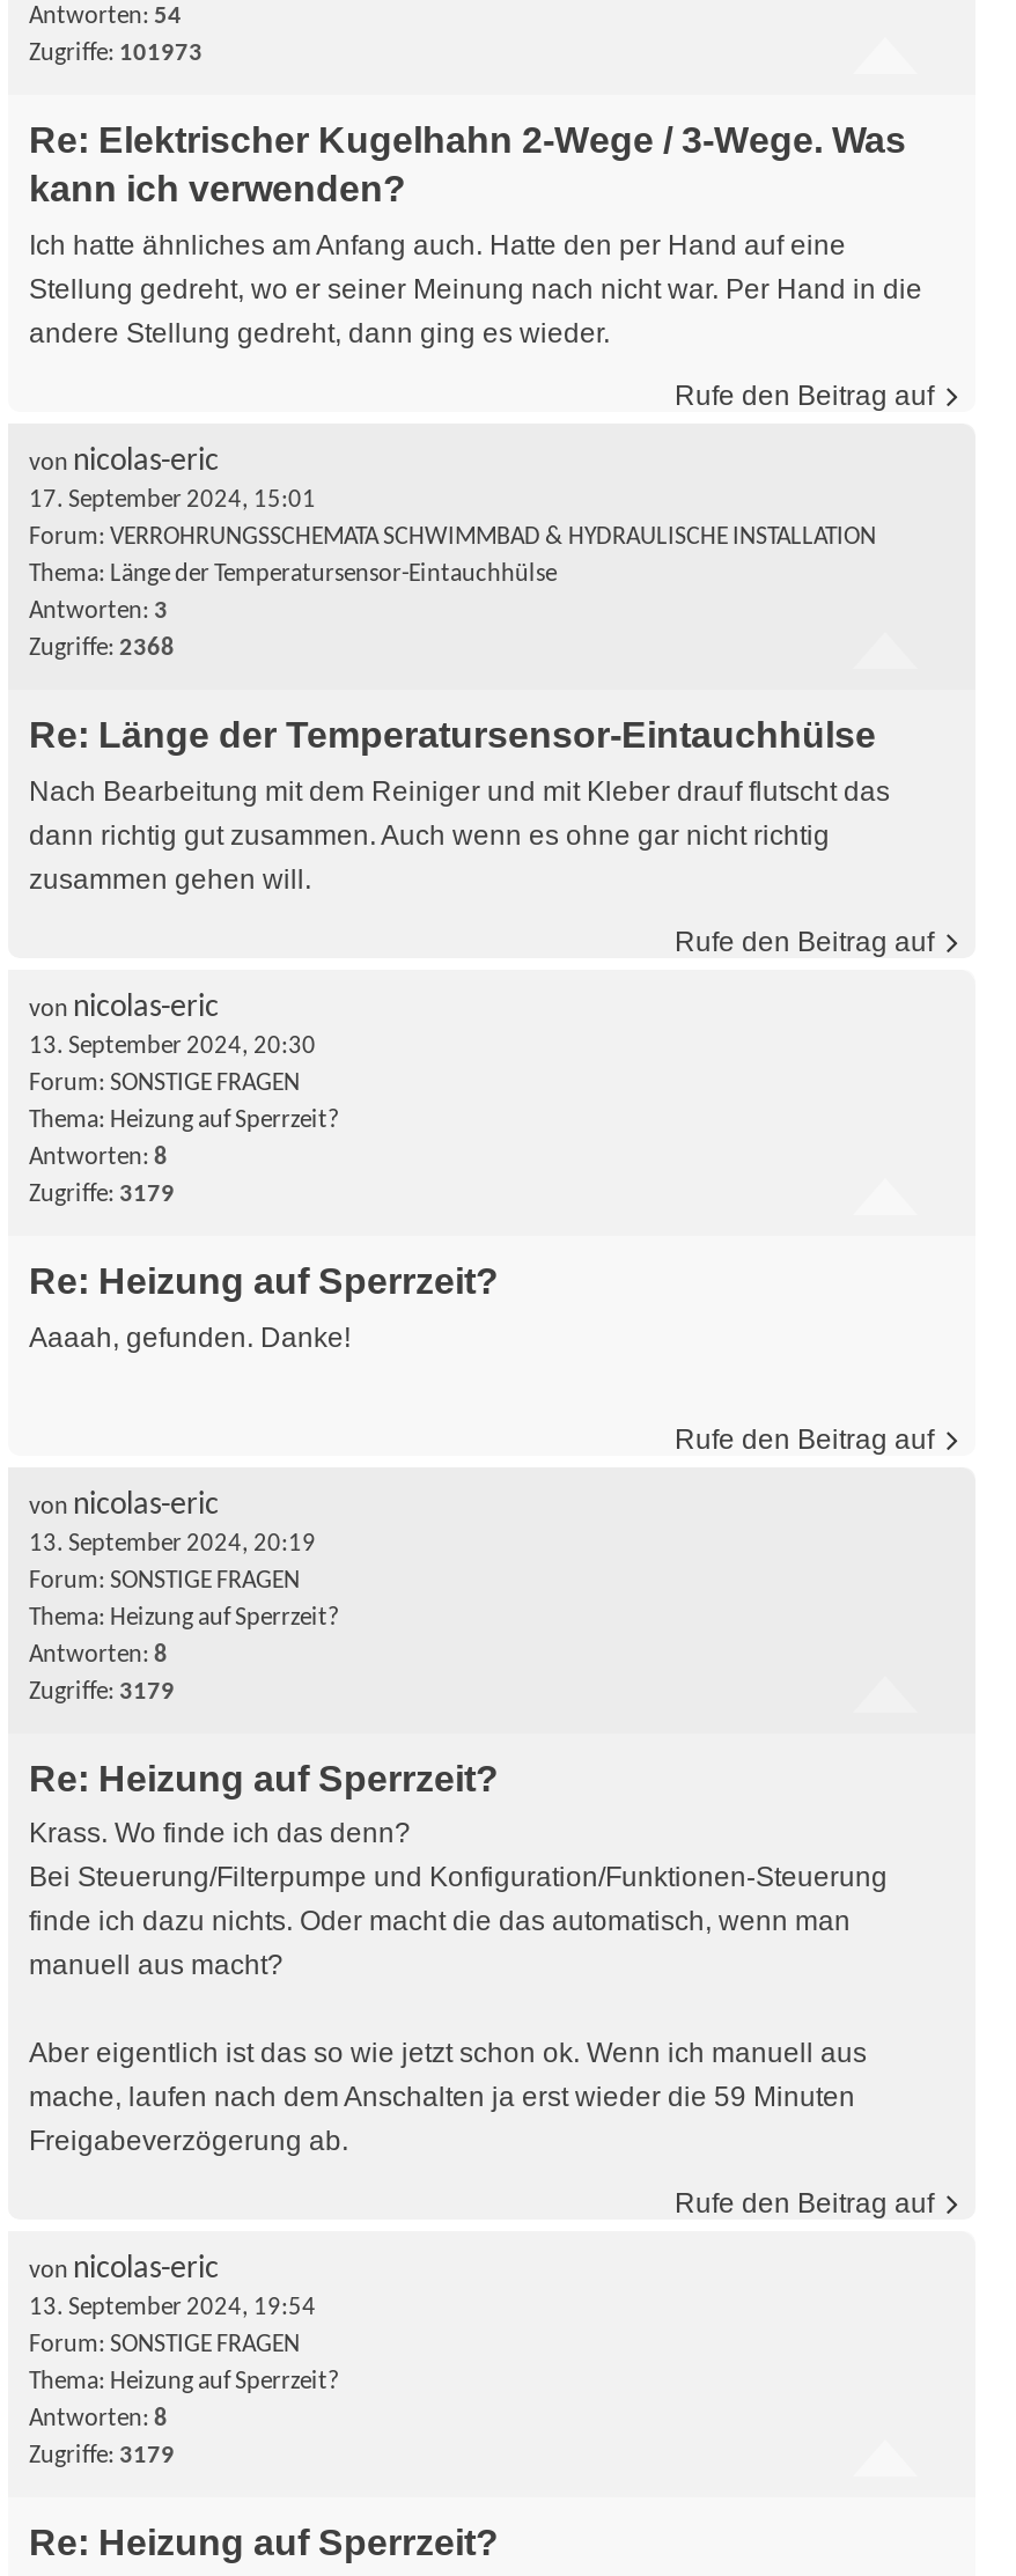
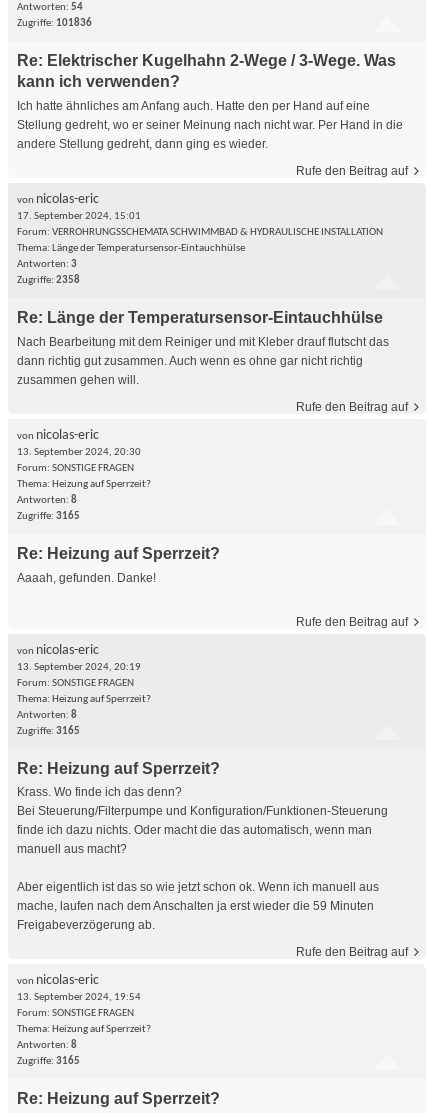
[29,42,203,68] Zugriffe: 101973 -> [17,18,92,29] Zugriffe: 101836
[29,636,175,662] Zugriffe: 2368 -> [17,275,80,286] Zugriffe: 2358
[29,1182,175,1208] Zugriffe: 3179 -> [17,511,80,522] Zugriffe: 3165
[29,1679,175,1705] Zugriffe: 3179 -> [17,726,80,737] Zugriffe: 3165
[29,2445,175,2470] Zugriffe: 3179 -> [17,1056,80,1067] Zugriffe: 3165

